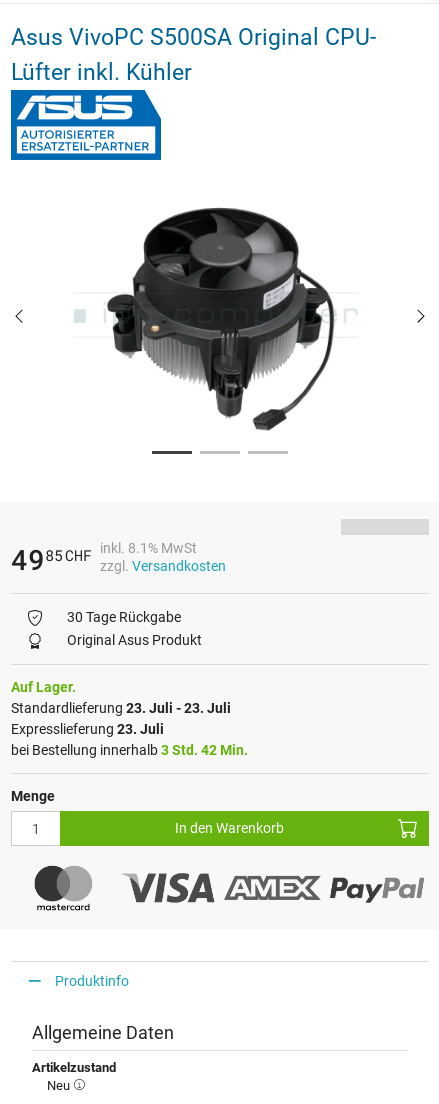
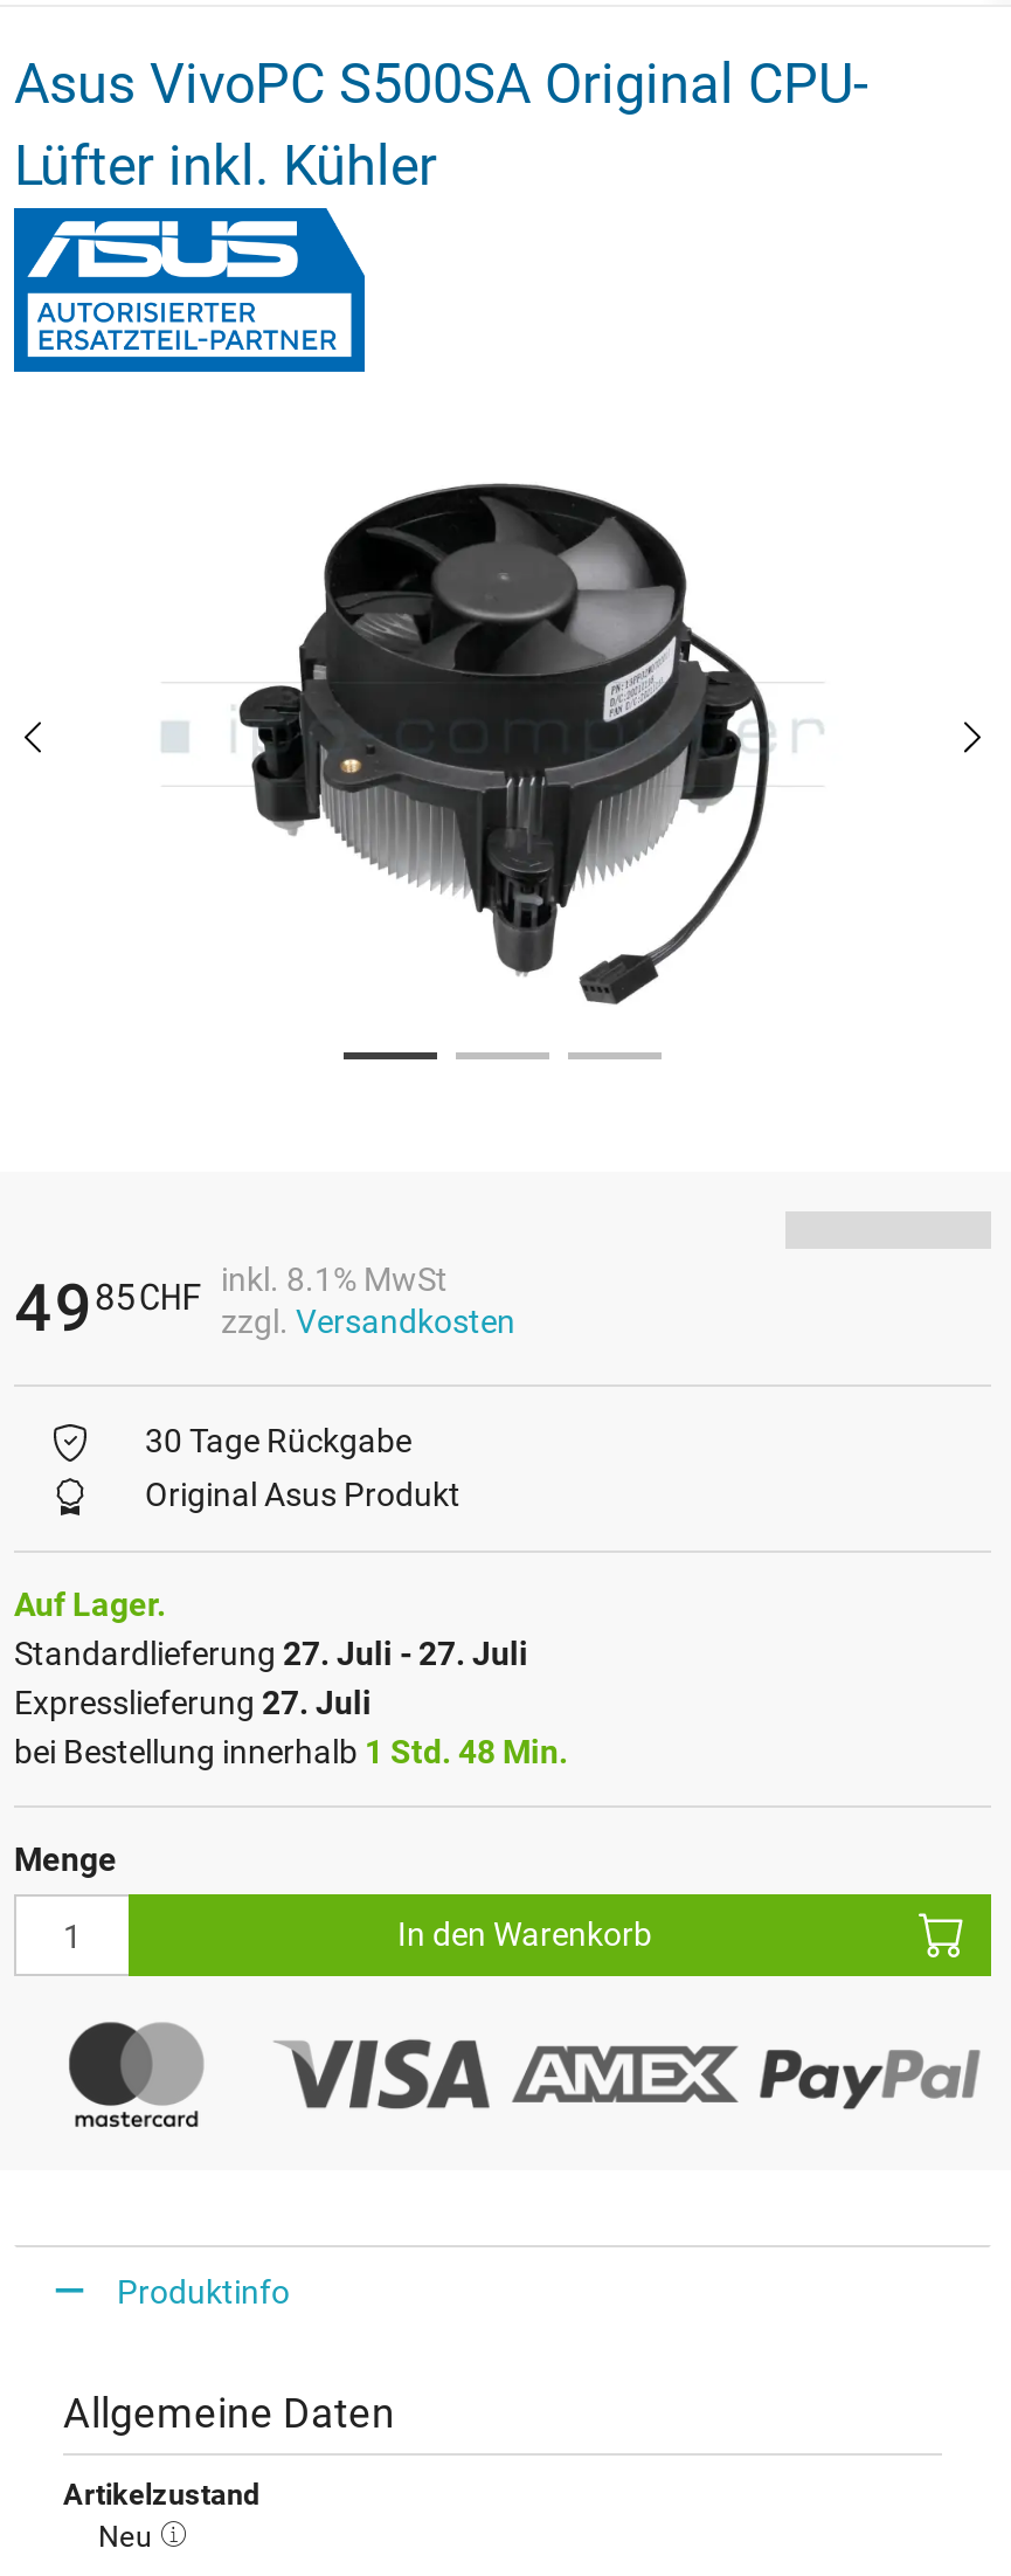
[11,700,231,716] Standardlieferung 23. Juli - 23. Juli -> [14,1635,528,1672] Standardlieferung 27. Juli - 27. Juli
[11,721,164,737] Expresslieferung 23. Juli -> [14,1684,372,1721] Expresslieferung 27. Juli
[11,742,248,758] bei Bestellung innerhalb 3 Std. 42 Min. -> [14,1733,568,1771] bei Bestellung innerhalb 1 Std. 48 Min.

